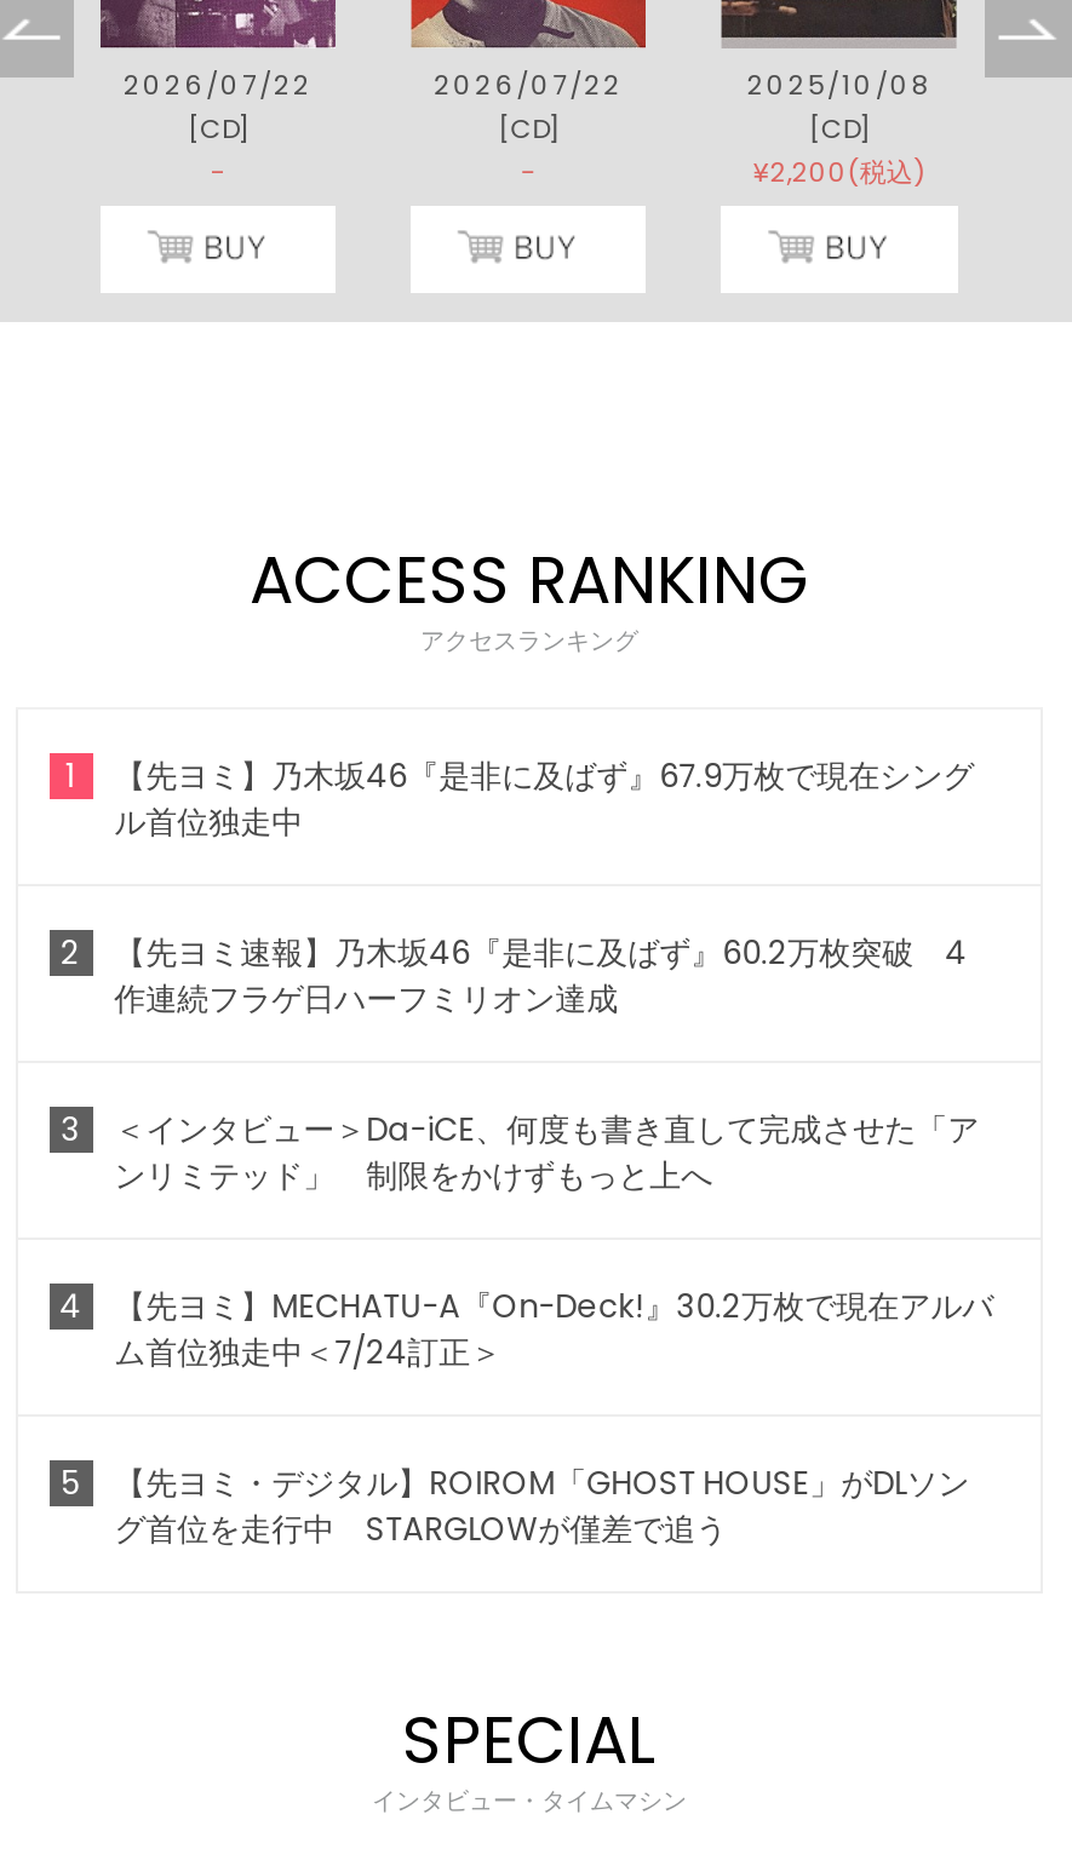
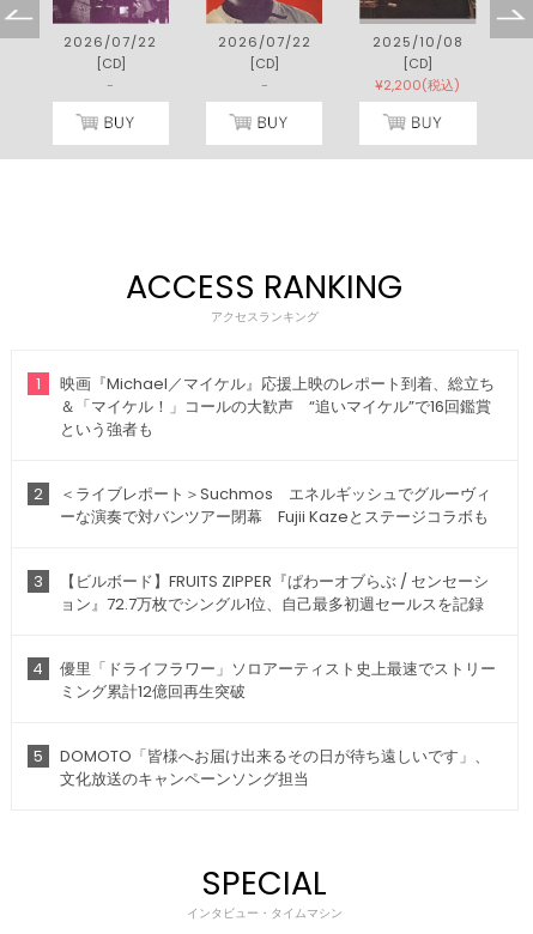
[114,754,974,846] 【先ヨミ】乃木坂46『是非に及ばず』67.9万枚で現在シング | ル首位独走中 -> [59,373,494,441] 映画『Michael／マイケル』応援上映のレポート到着、総立ち | ＆「マイケル！」コールの大歓声 “追いマイケル”で16回鑑賞 | という強者も
[114,930,967,1022] 【先ヨミ速報】乃木坂46『是非に及ばず』60.2万枚突破 4 | 作連続フラゲ日ハーフミリオン達成 -> [59,483,491,528] ＜ライブレポート＞Suchmos エネルギッシュでグルーヴィ | ーな演奏で対バンツアー閉幕 Fujii Kazeとステージコラボも
[114,1107,979,1199] ＜インタビュー＞Da-iCE、何度も書き直して完成させた「ア | ンリミテッド」 制限をかけずもっと上へ -> [59,570,488,616] 【ビルボード】FRUITS ZIPPER『ぱわーオブらぶ / センセーシ | ョン』72.7万枚でシングル1位、自己最多初週セールスを記録
[114,1284,994,1376] 【先ヨミ】MECHATU-A『On-Deck!』30.2万枚で現在アルバ | ム首位独走中＜7/24訂正＞ -> [59,658,495,703] 優里「ドライフラワー」ソロアーティスト史上最速でストリー | ミング累計12億回再生突破
[114,1461,969,1553] 【先ヨミ・デジタル】ROIROM「GHOST HOUSE」がDLソン | グ首位を走行中 STARGLOWが僅差で追う -> [59,745,489,791] DOMOTO「皆様へお届け出来るその日が待ち遠しいです」、 | 文化放送のキャンペーンソング担当

